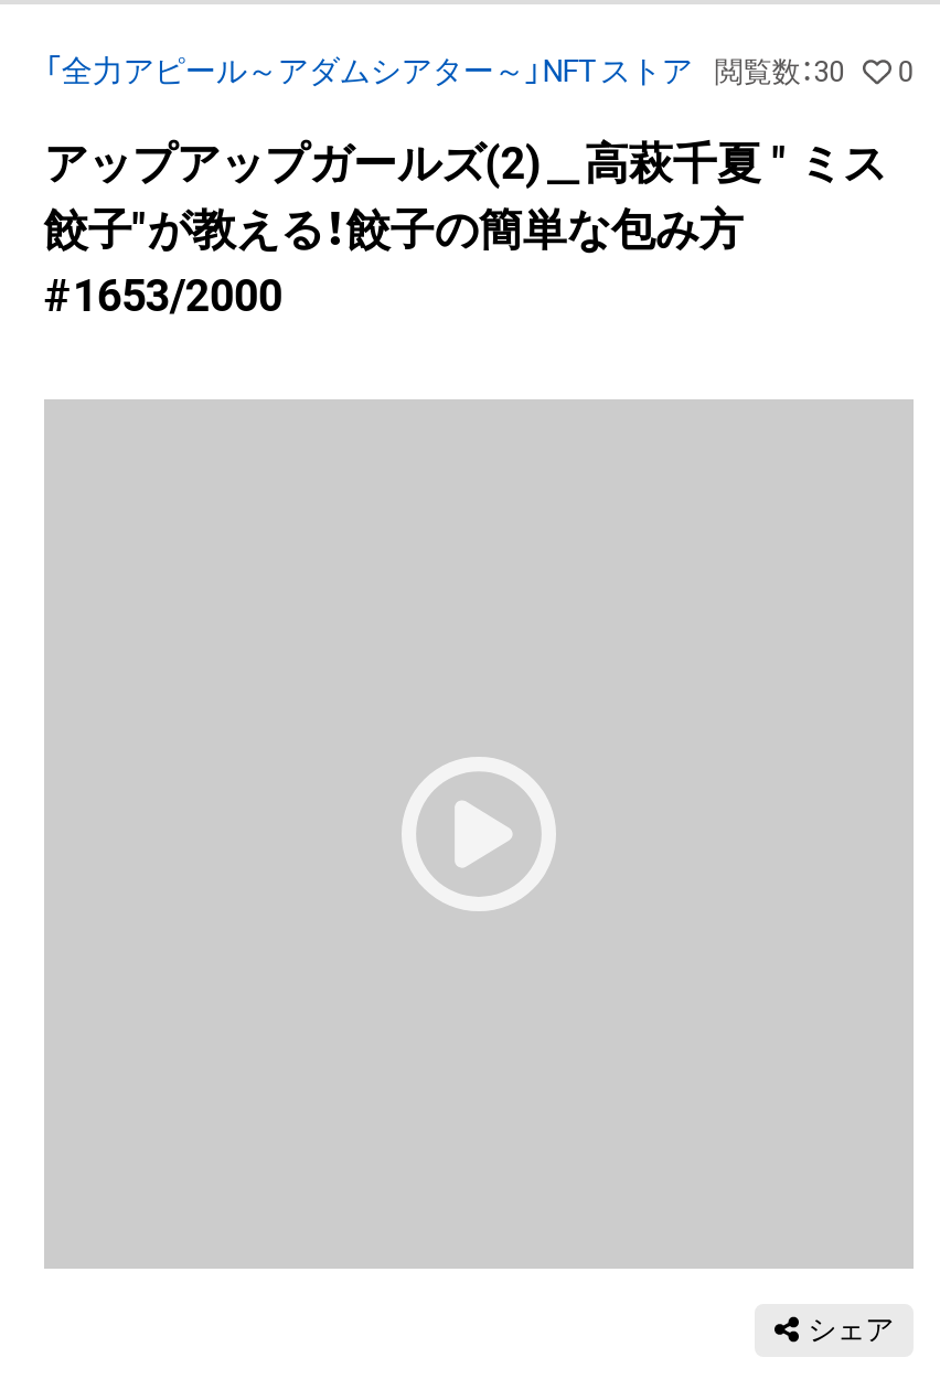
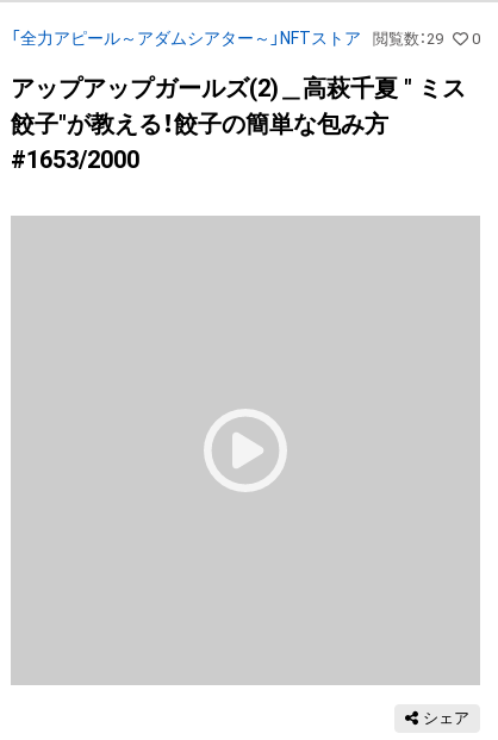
[44,53,914,88] 「全力アピール～アダムシアター～」NFTストア 閲覧数：30 0 -> [11,29,480,48] 「全力アピール～アダムシアター～」NFTストア 閲覧数：29 0

